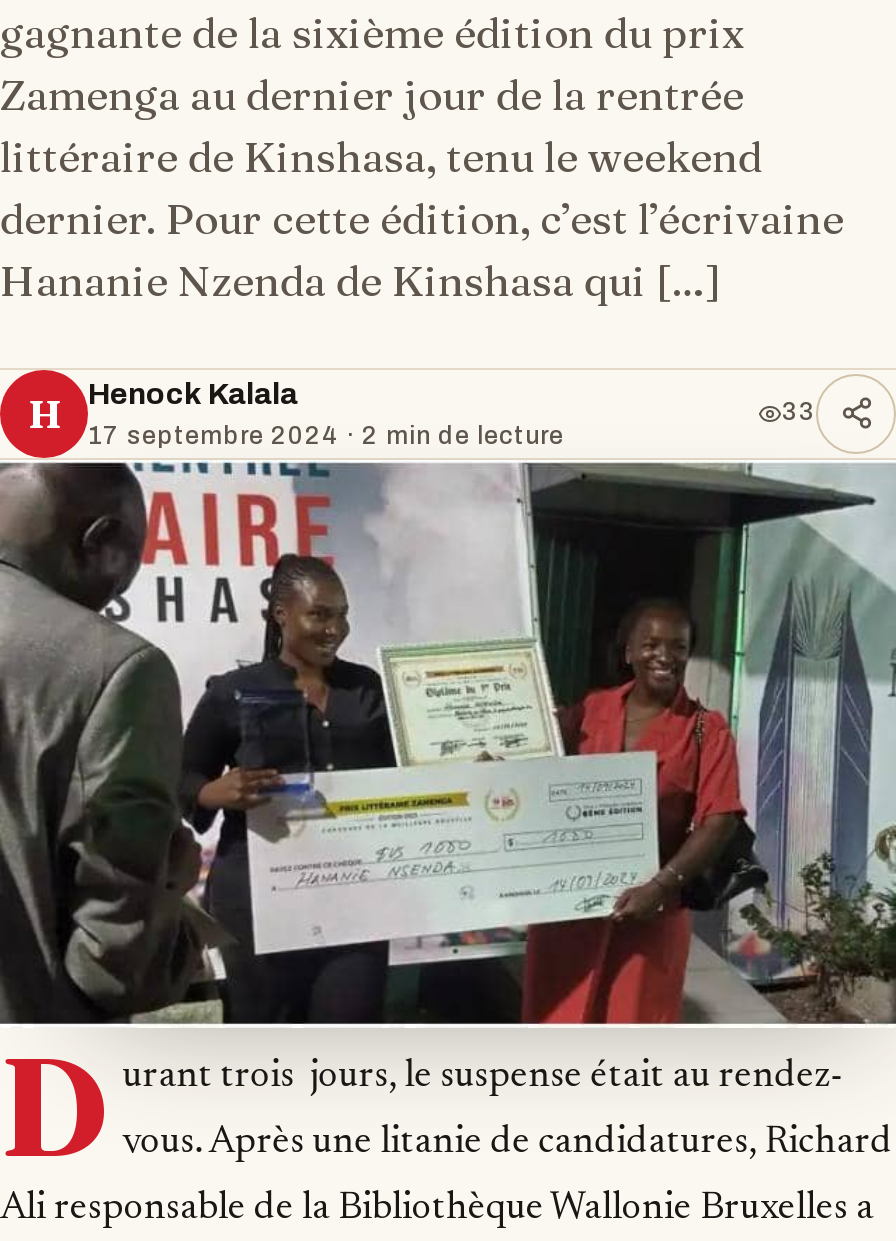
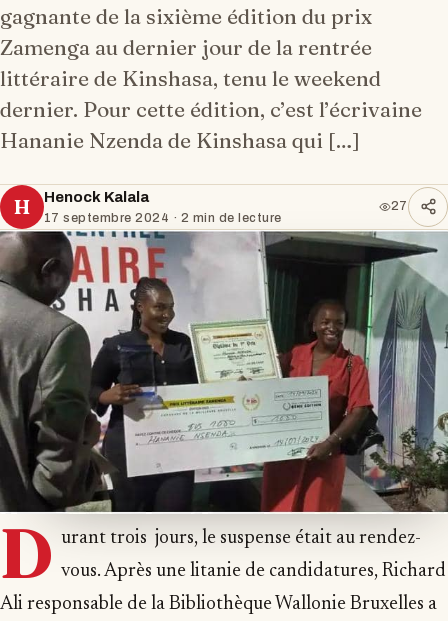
[782,399,816,427] 33 -> [391,199,408,213] 27

